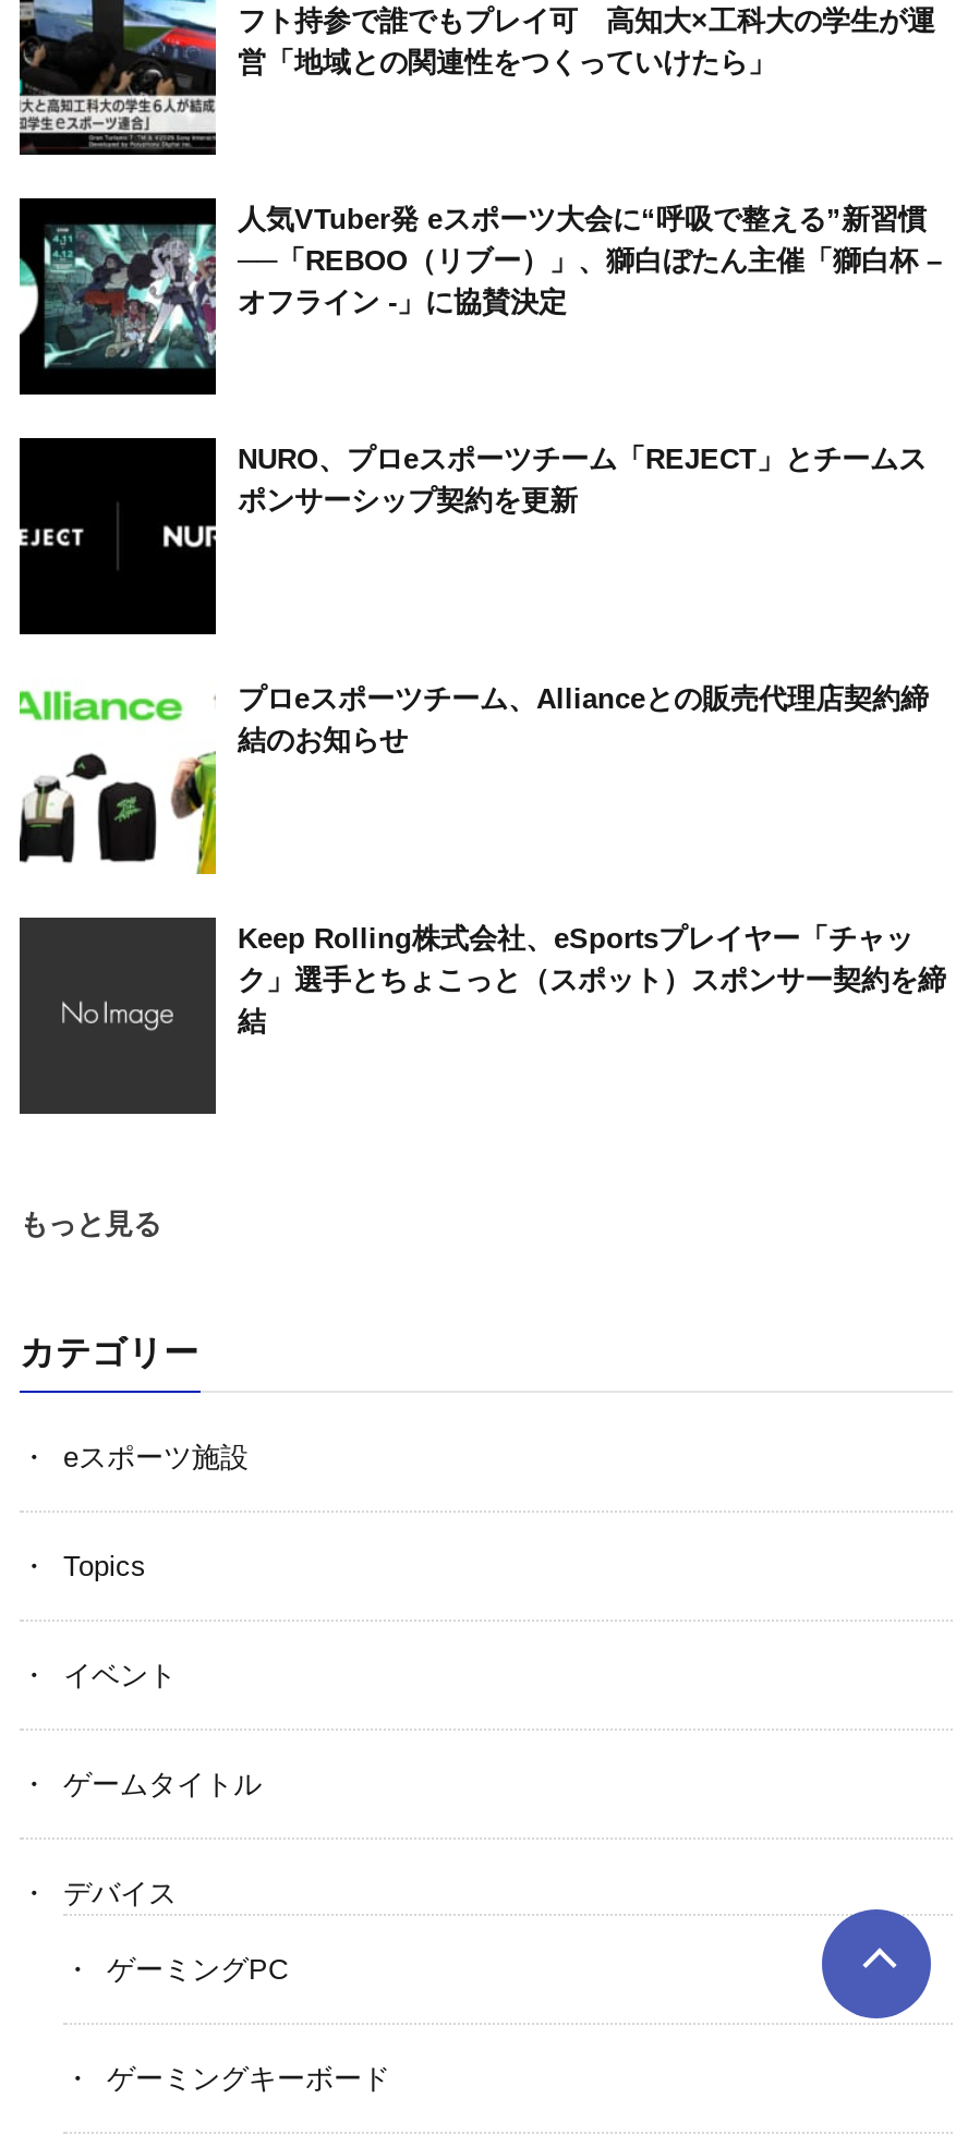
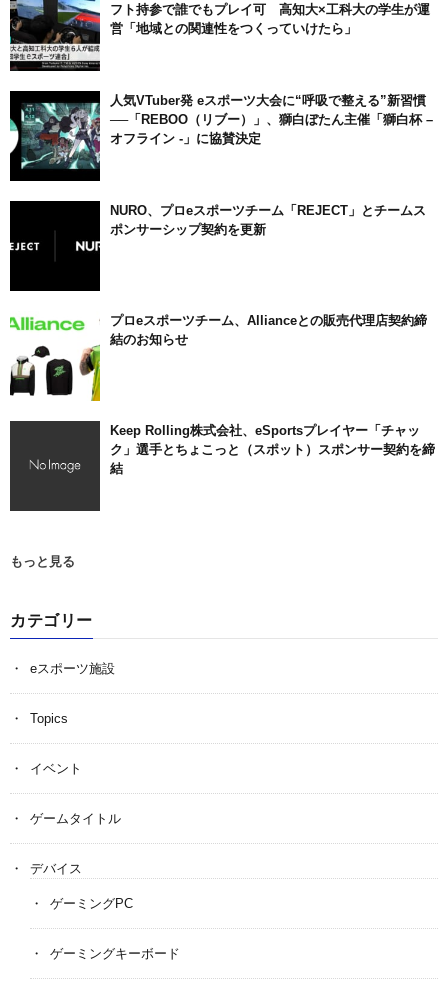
[820,1907,933,2021] [image] -> none

